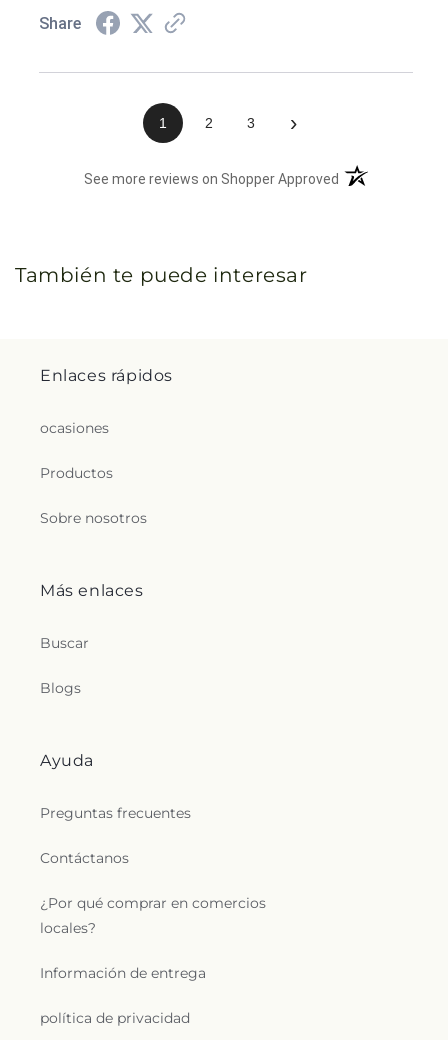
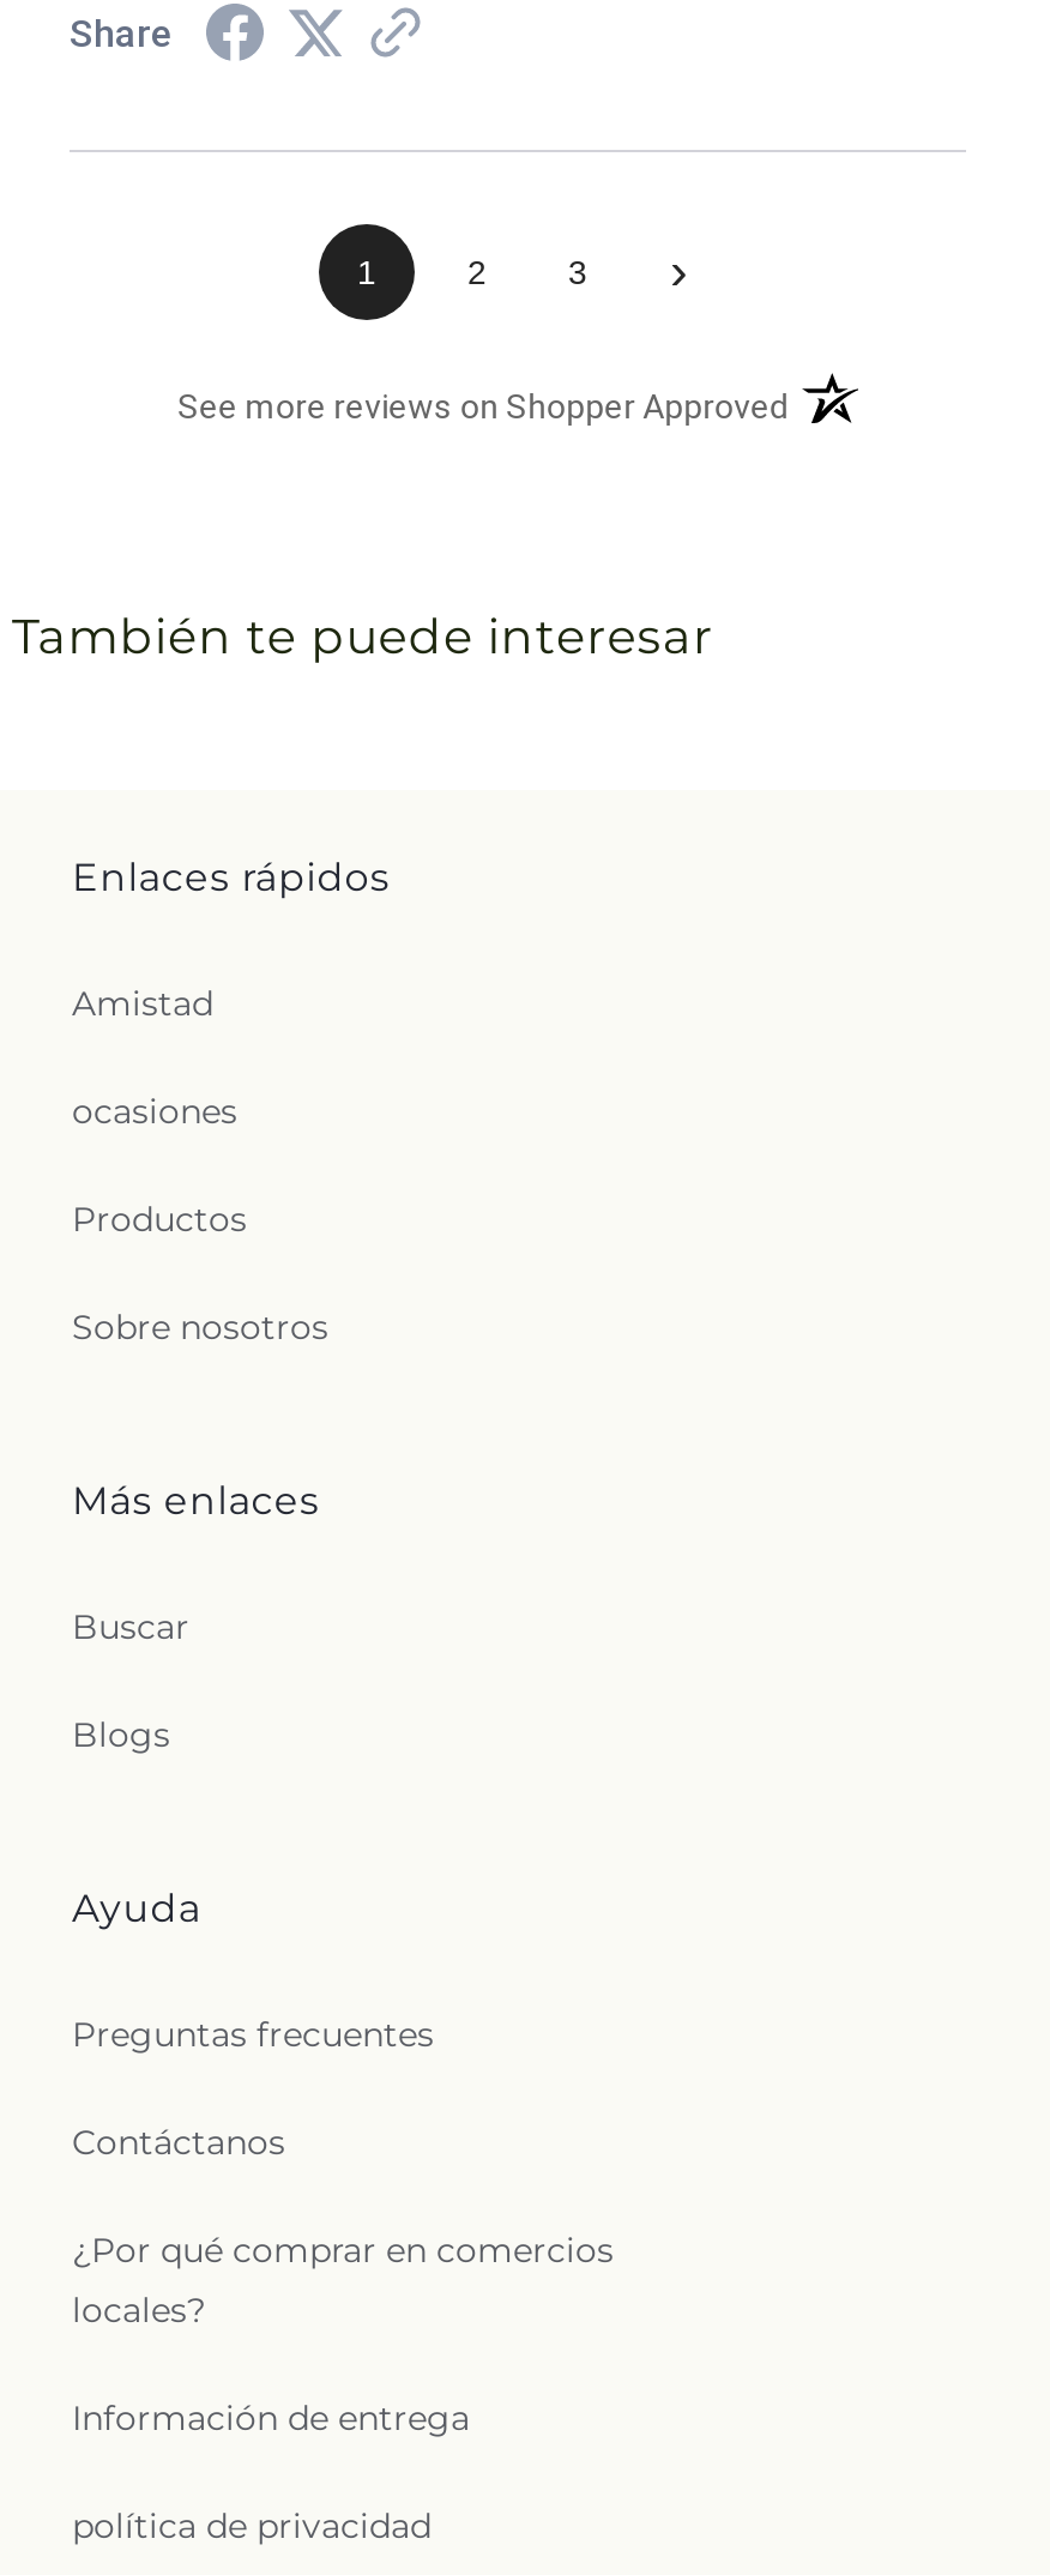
none -> [72,982,213,1025] Amistad

